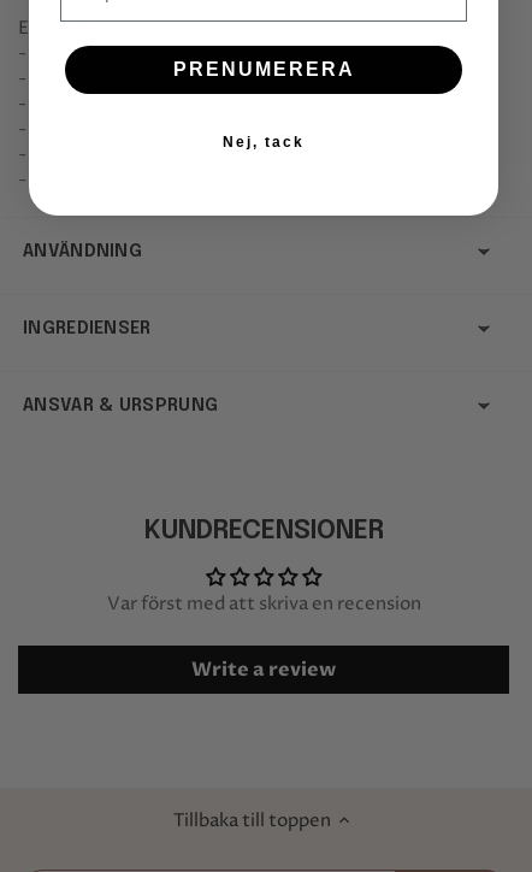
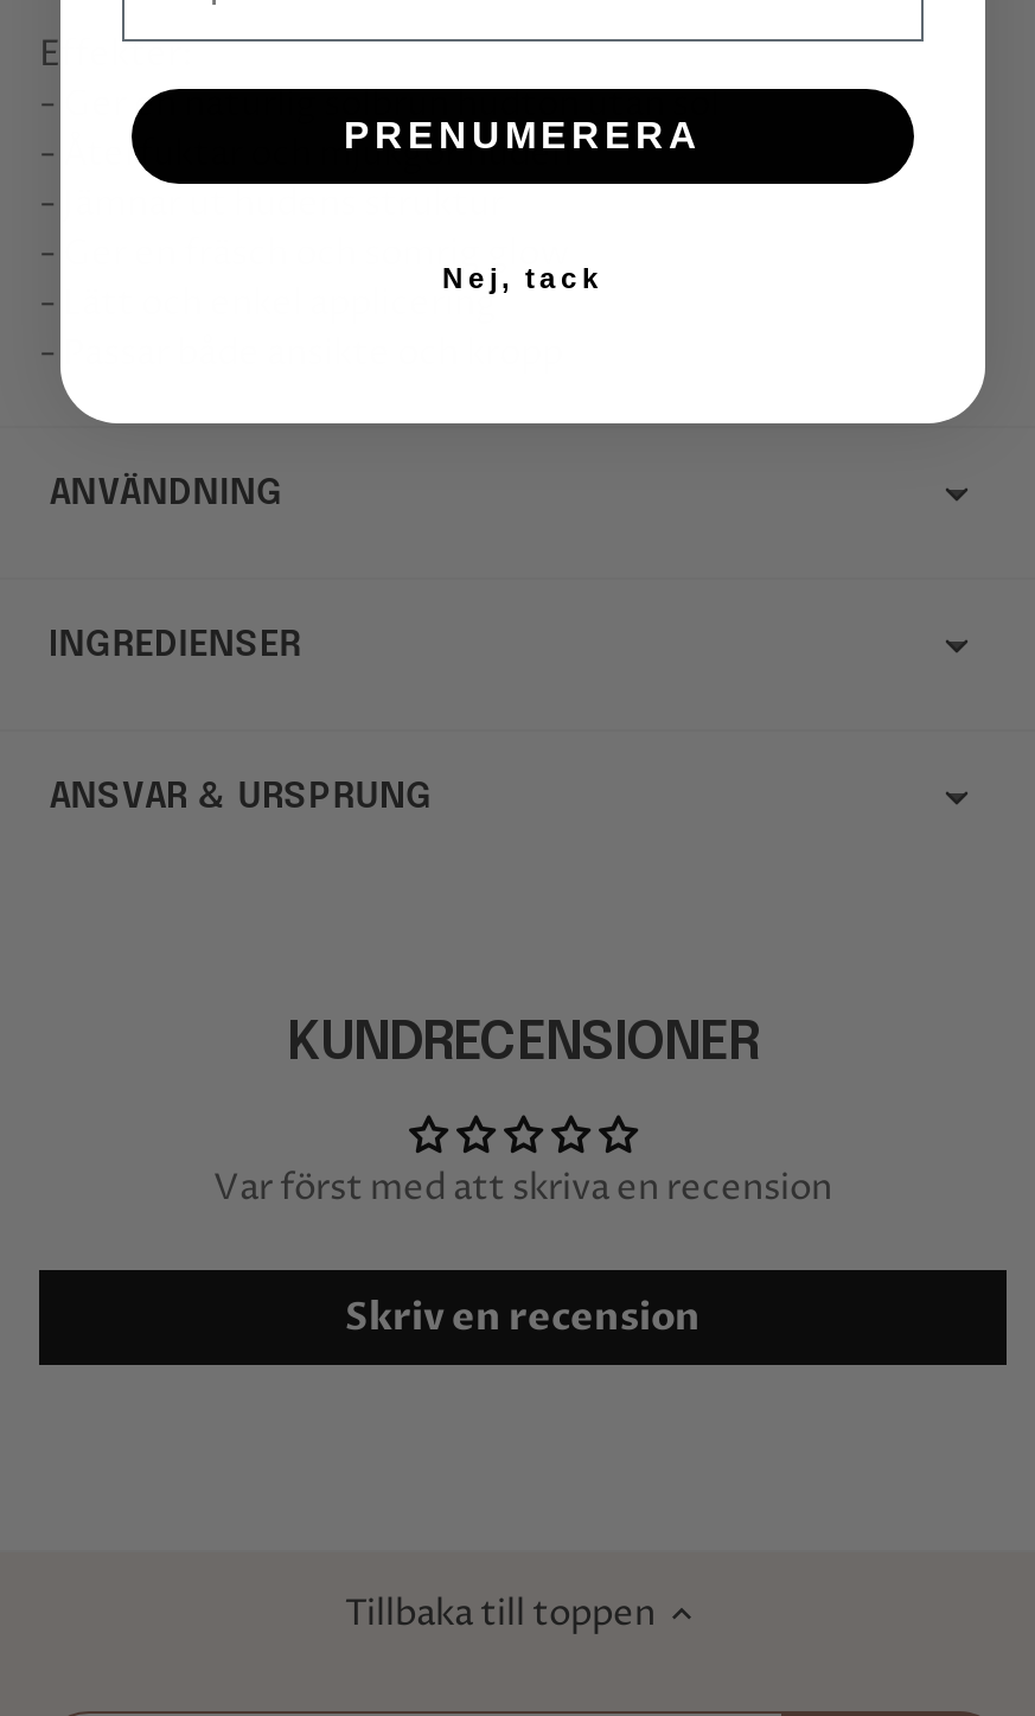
[191,657,336,683] Write a review -> [345,1292,701,1344] Skriv en recension

